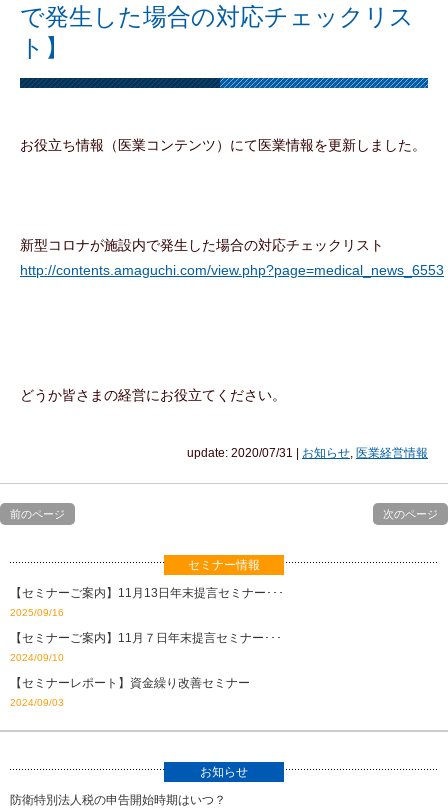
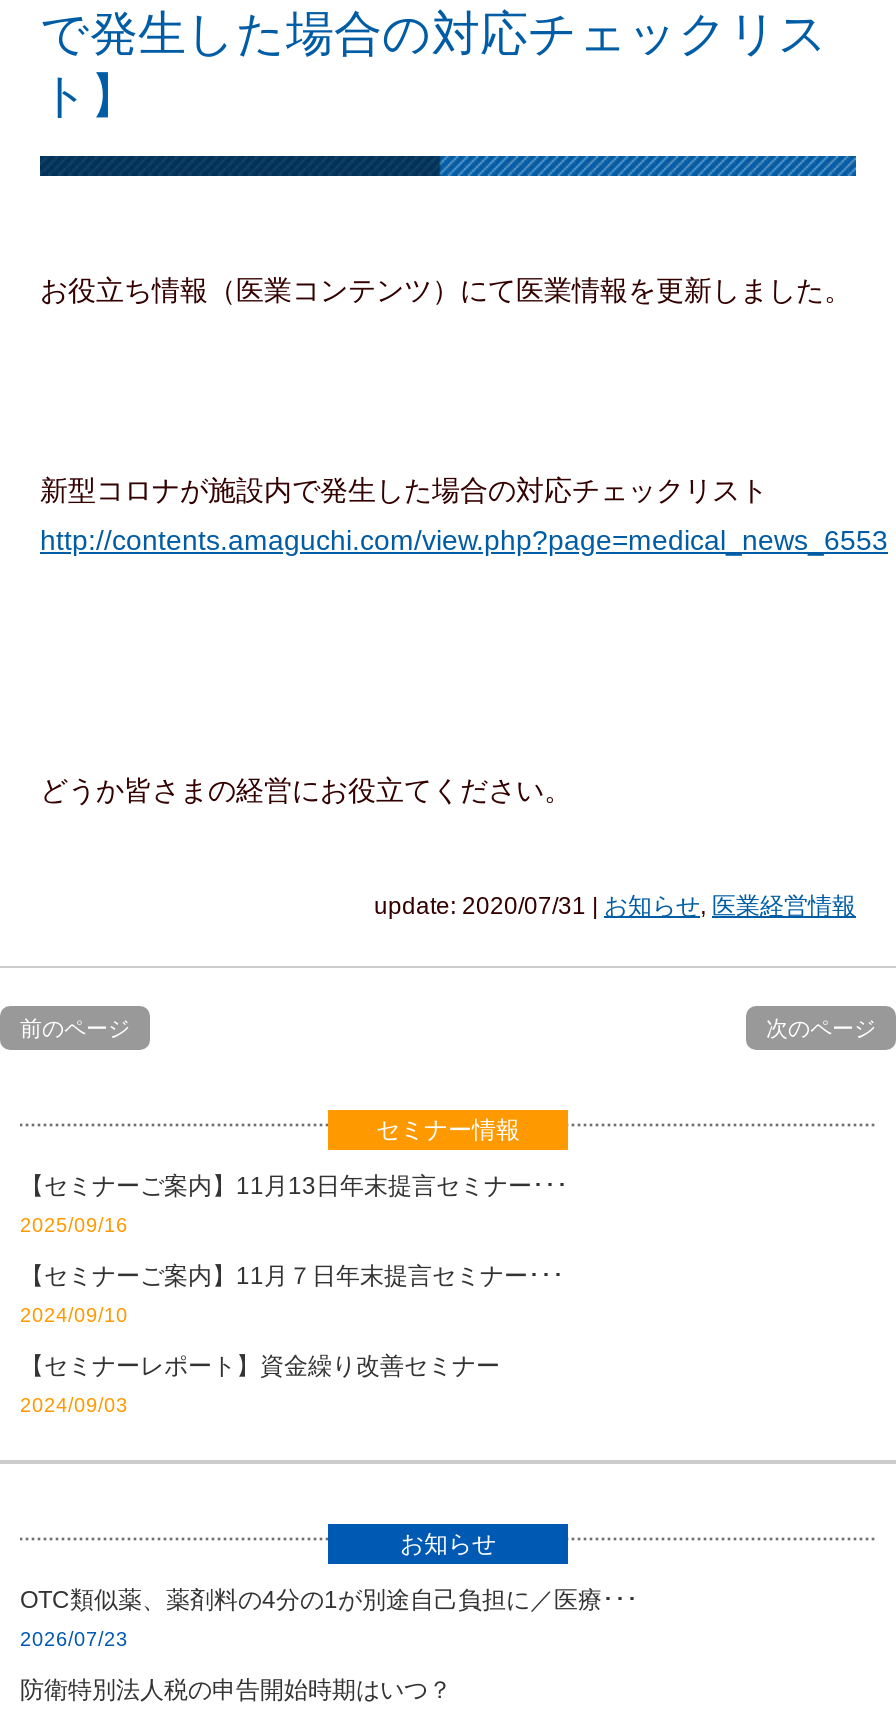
none -> [20,1587,638,1651] OTC類似薬、薬剤料の4分の1が別途自己負担に／医療･･･ | 2026/07/23

